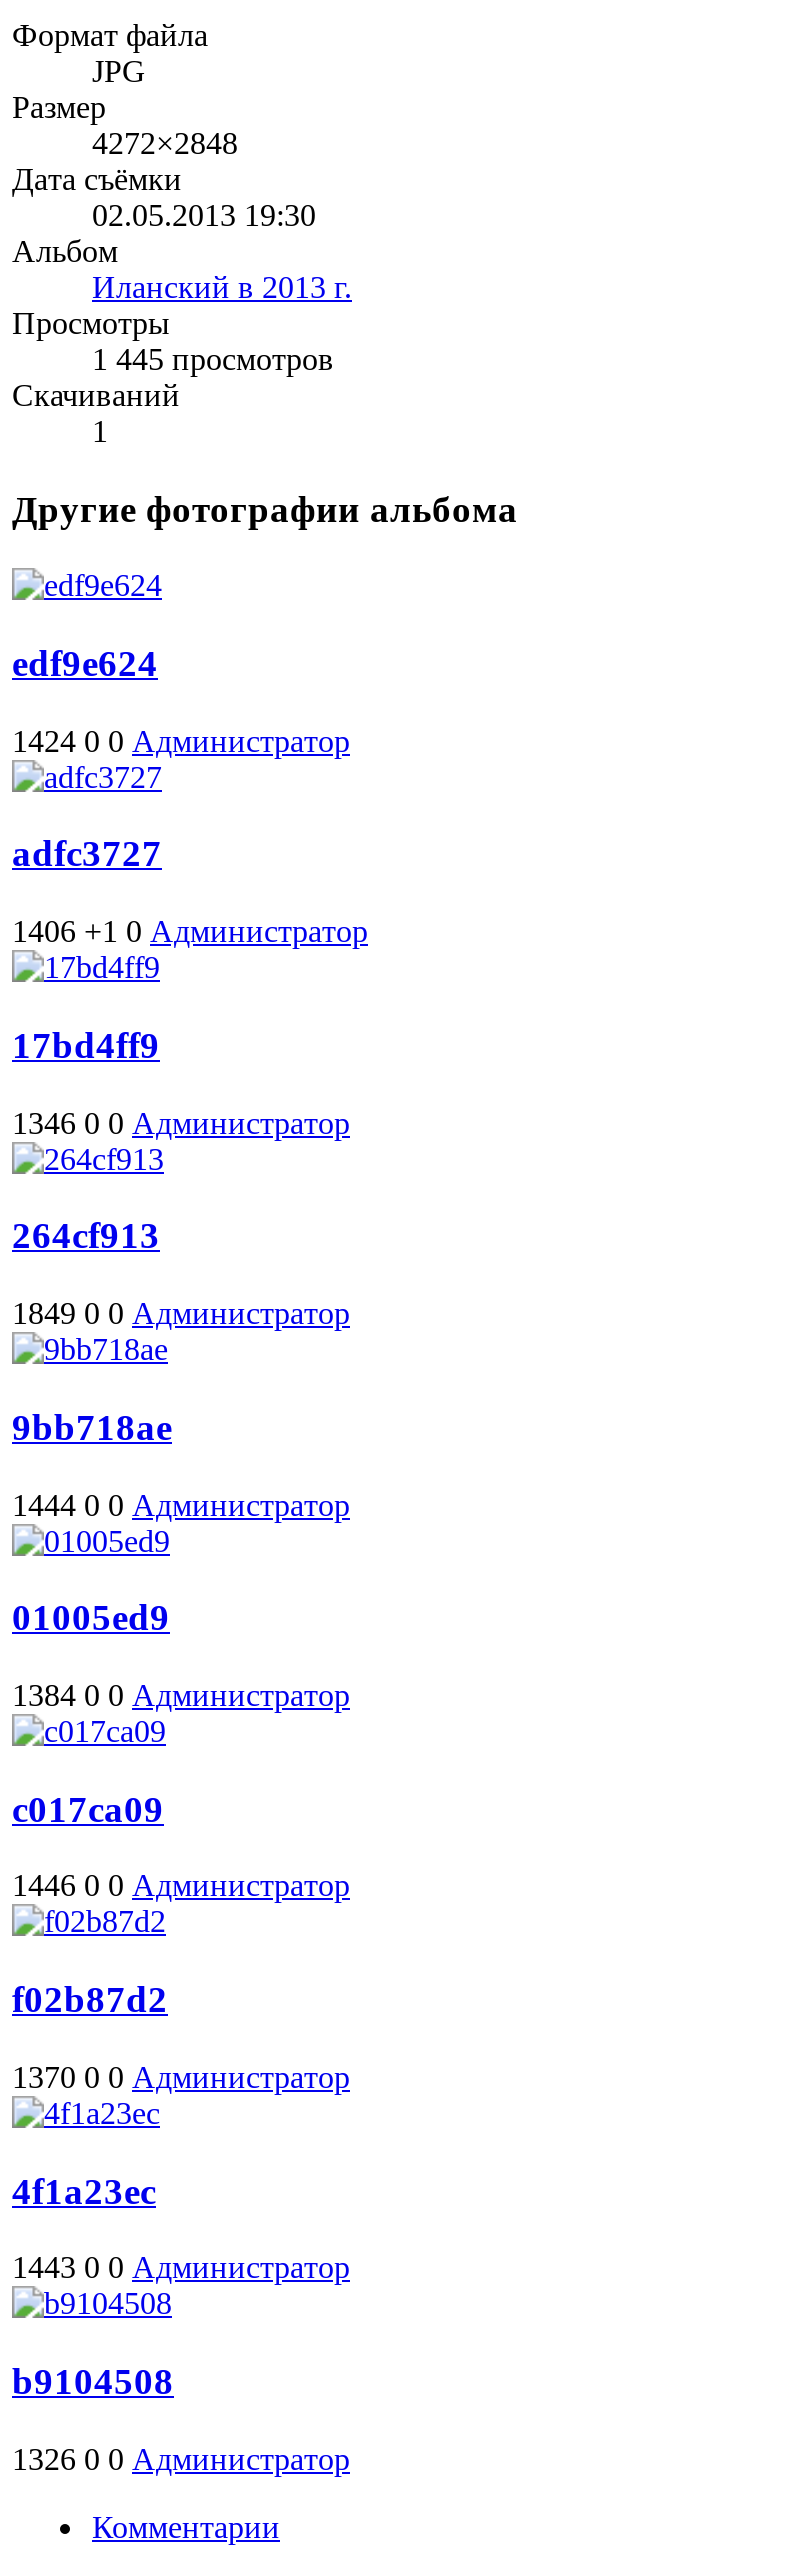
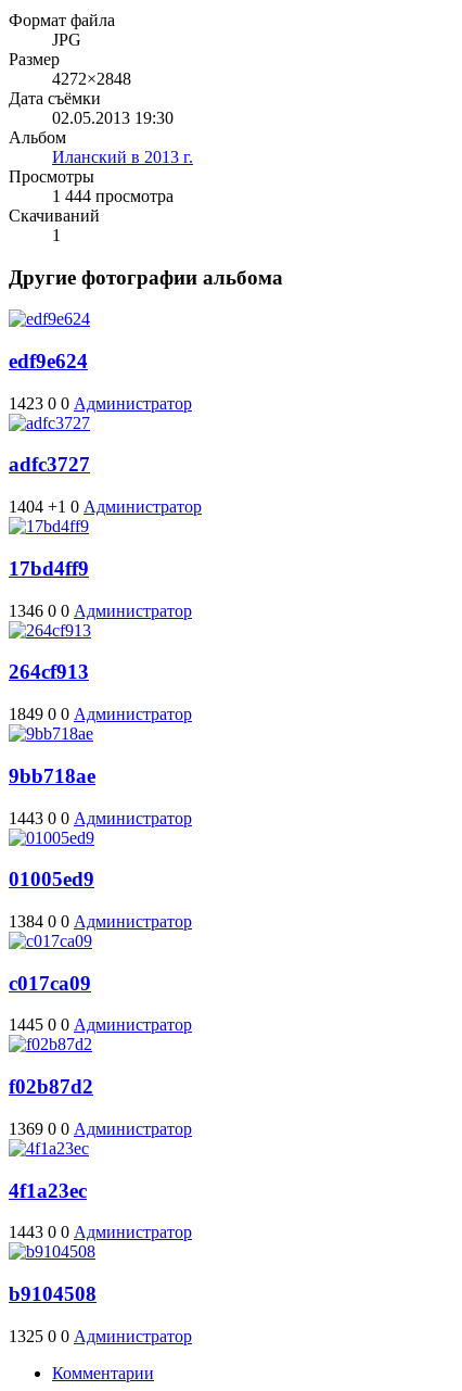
[92,342,334,376] 1 445 просмотров -> [52,187,174,205] 1 444 просмотра
[12,724,350,758] 1424 0 0 Администратор -> [9,394,192,412] 1423 0 0 Администратор
[12,914,368,948] 1406 +1 0 Администратор -> [9,498,202,516] 1404 +1 0 Администратор
[12,1487,350,1521] 1444 0 0 Администратор -> [9,808,192,827] 1443 0 0 Администратор
[12,1869,350,1903] 1446 0 0 Администратор -> [9,1016,192,1034] 1445 0 0 Администратор
[12,2060,350,2094] 1370 0 0 Администратор -> [9,1119,192,1138] 1369 0 0 Администратор
[12,2441,350,2475] 1326 0 0 Администратор -> [9,1327,192,1345] 1325 0 0 Администратор

